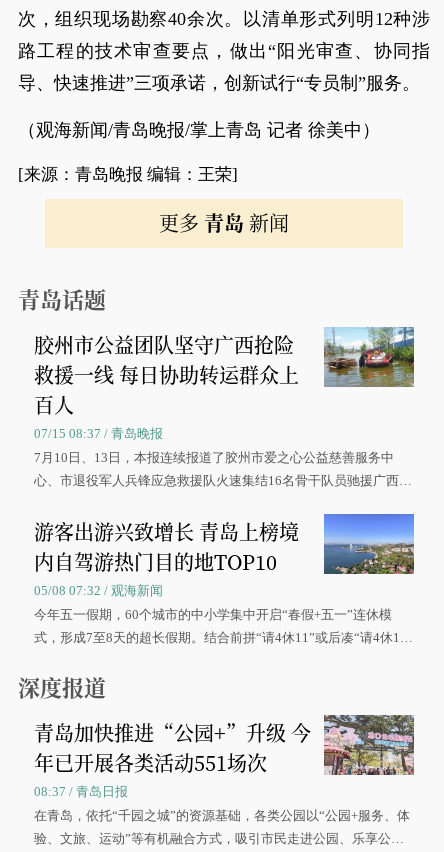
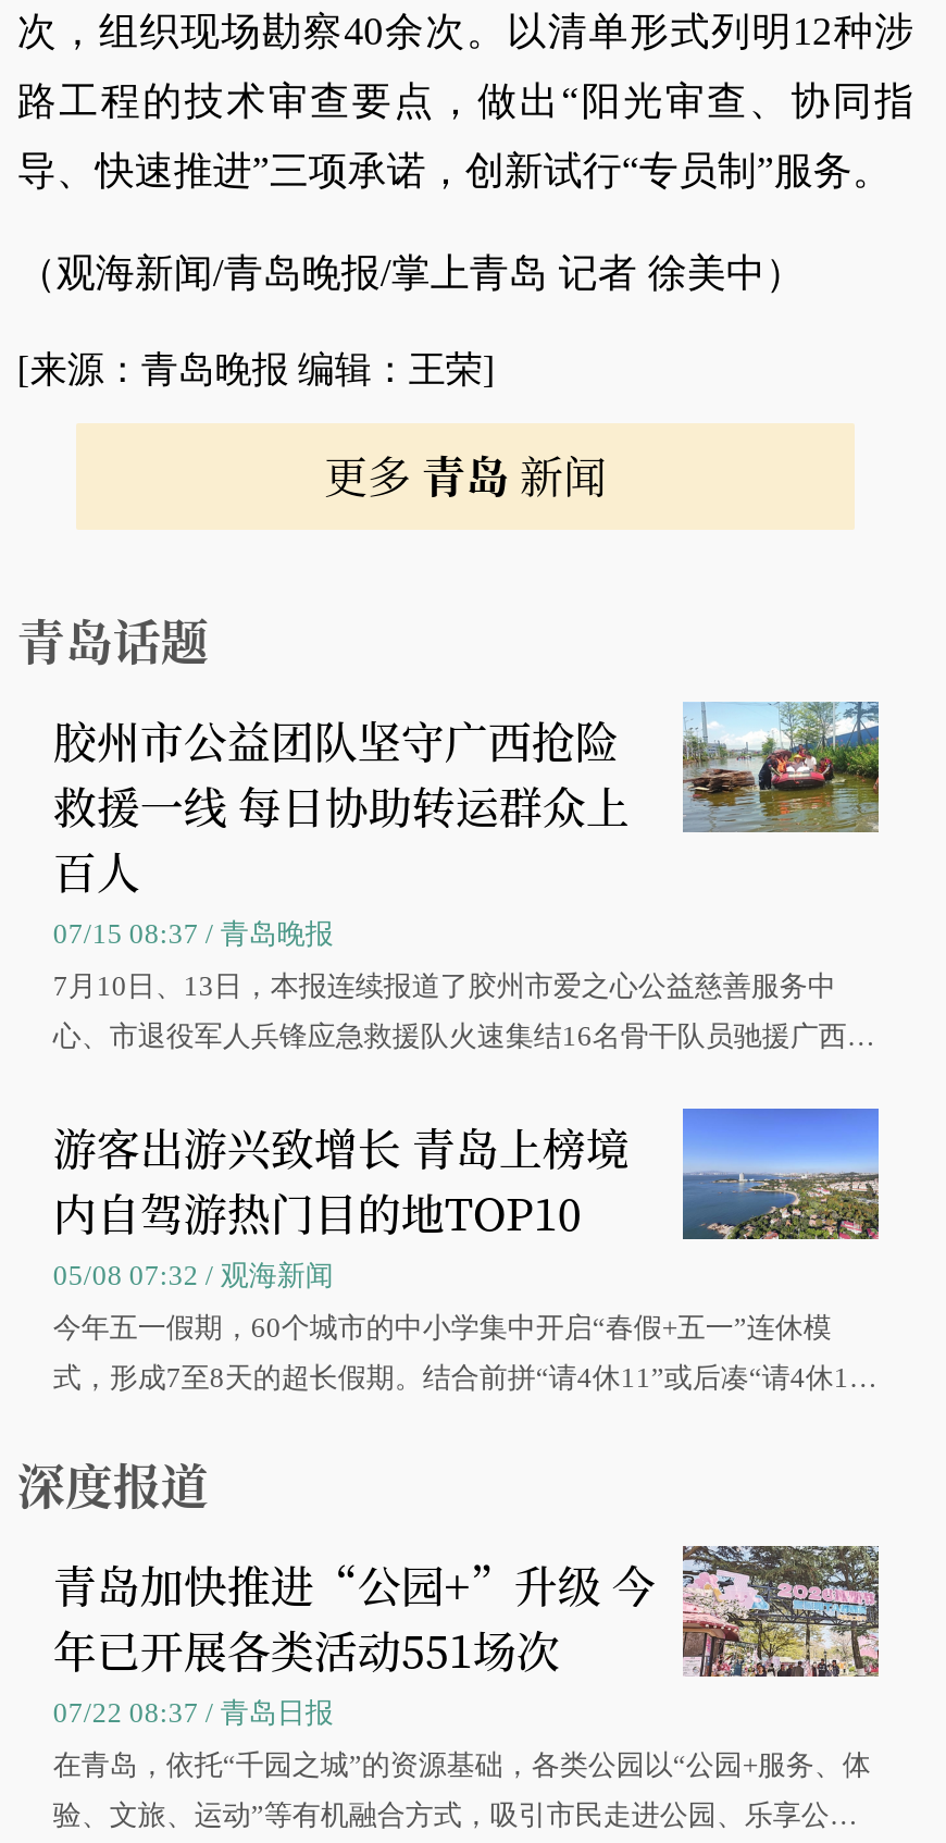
[34,784,128,799] 08:37 / 青岛日报 -> [53,1696,334,1729] 07/22 08:37 / 青岛日报

